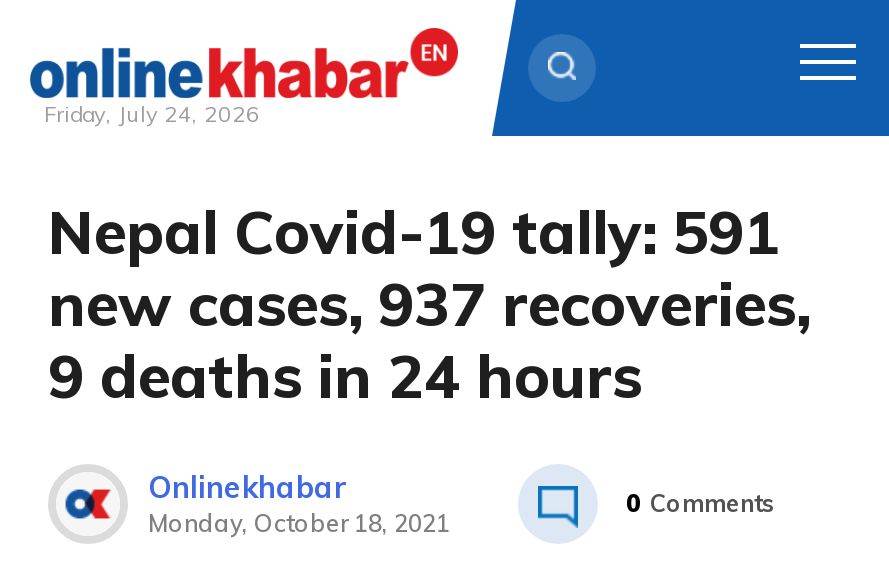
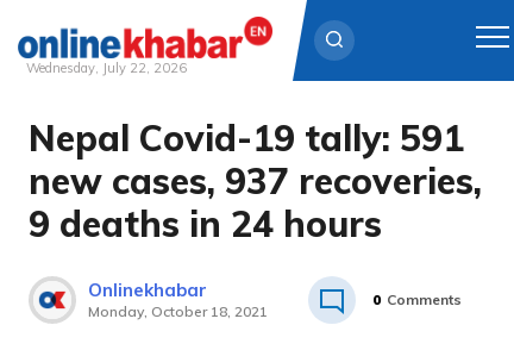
[44,100,260,128] Friday, July 24, 2026 -> [26,60,187,76] Wednesday, July 22, 2026

